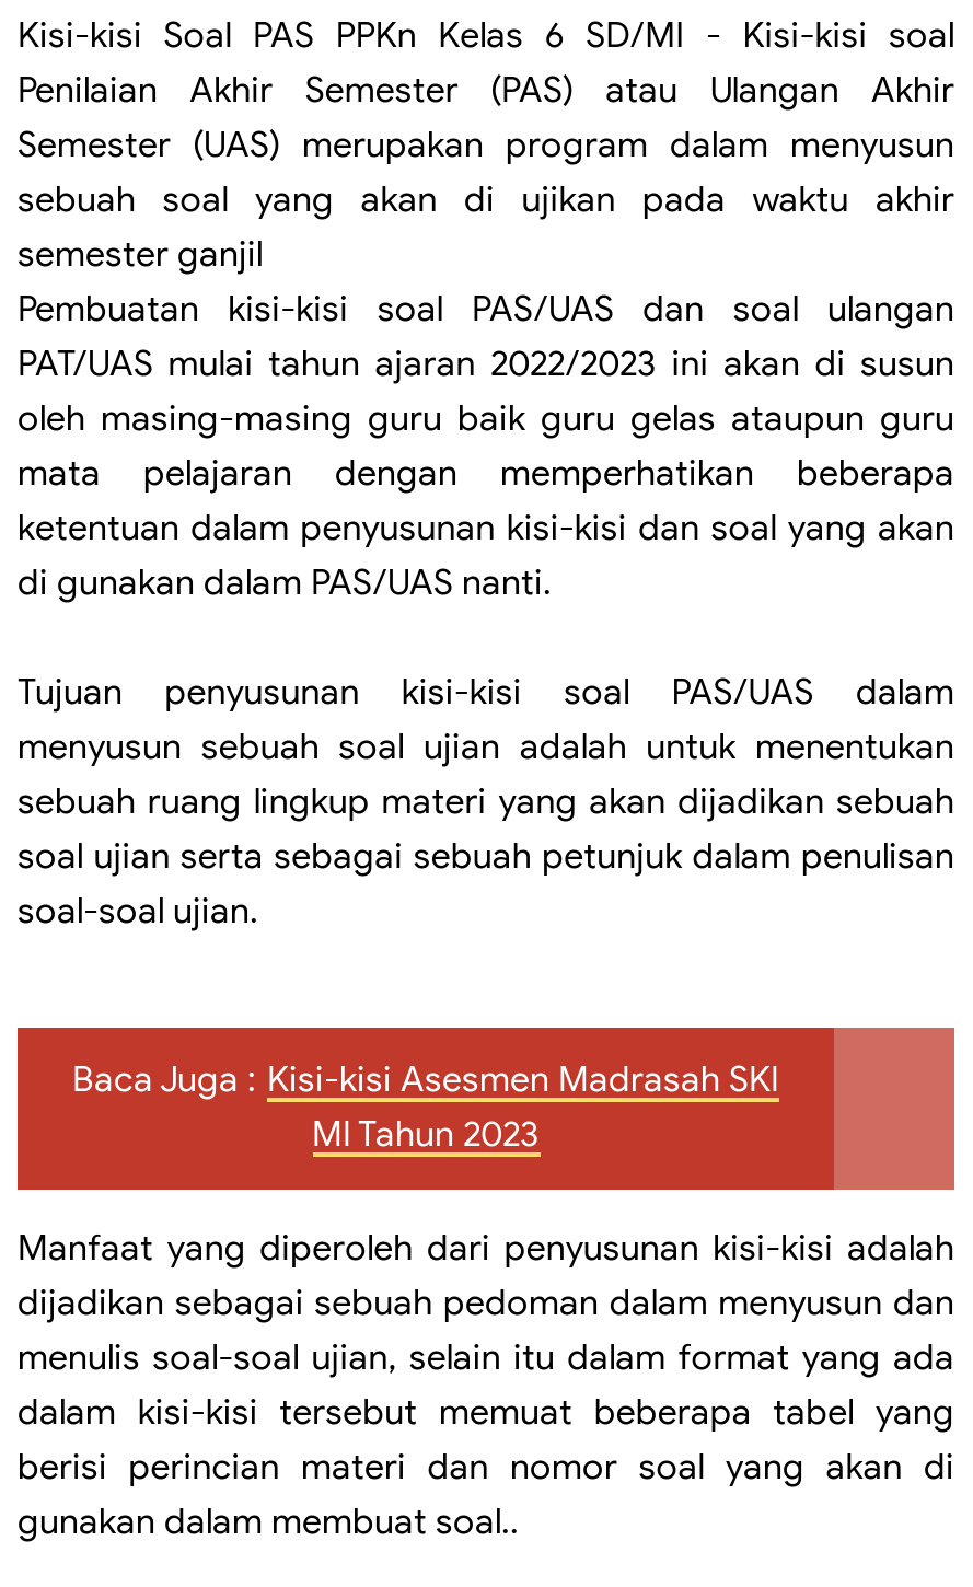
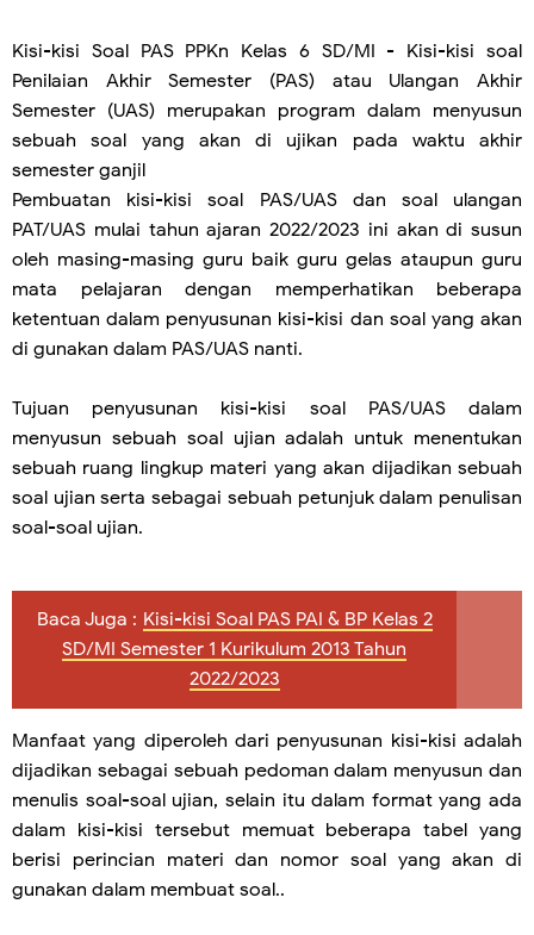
[72,1059,779,1158] Baca Juga : Kisi-kisi Asesmen Madrasah SKI | MI Tahun 2023 -> [36,608,432,691] Baca Juga : Kisi-kisi Soal PAS PAI & BP Kelas 2 | SD/MI Semester 1 Kurikulum 2013 Tahun | 2022/2023

